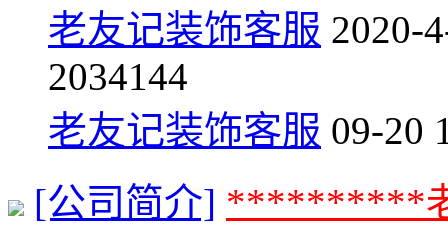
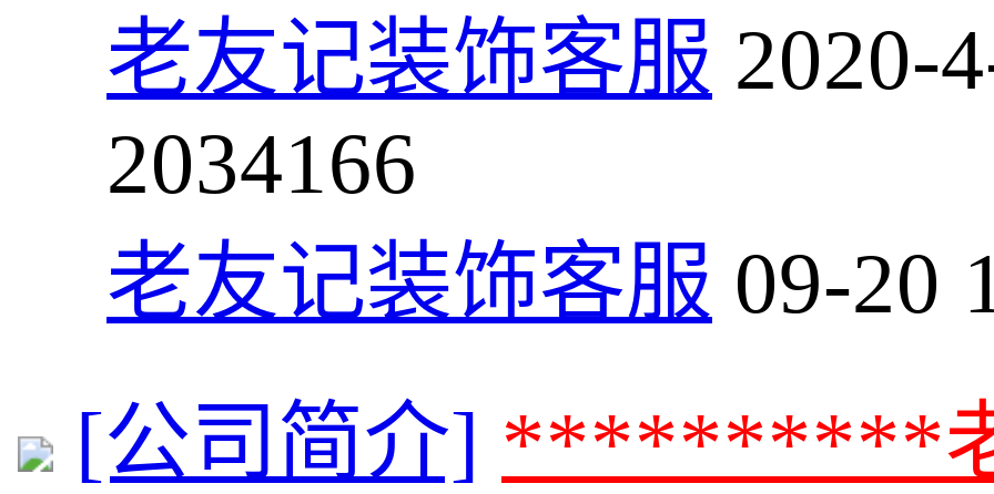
[48,55,188,98] 2034144 -> [106,115,417,210] 2034166

